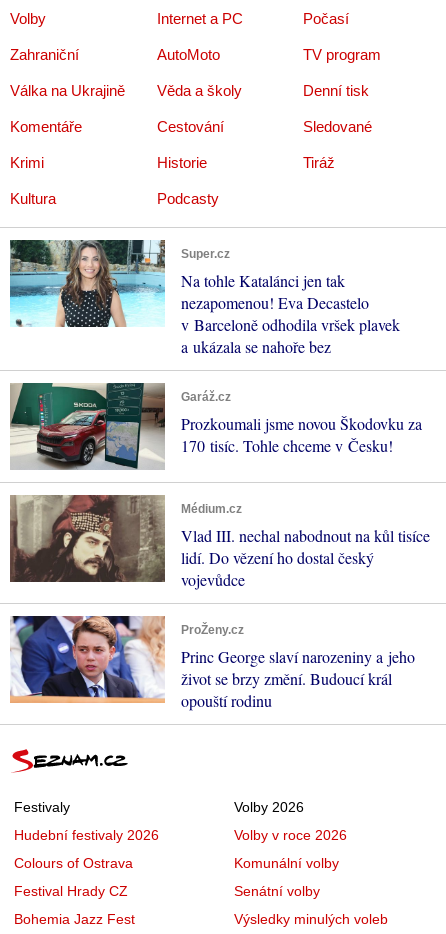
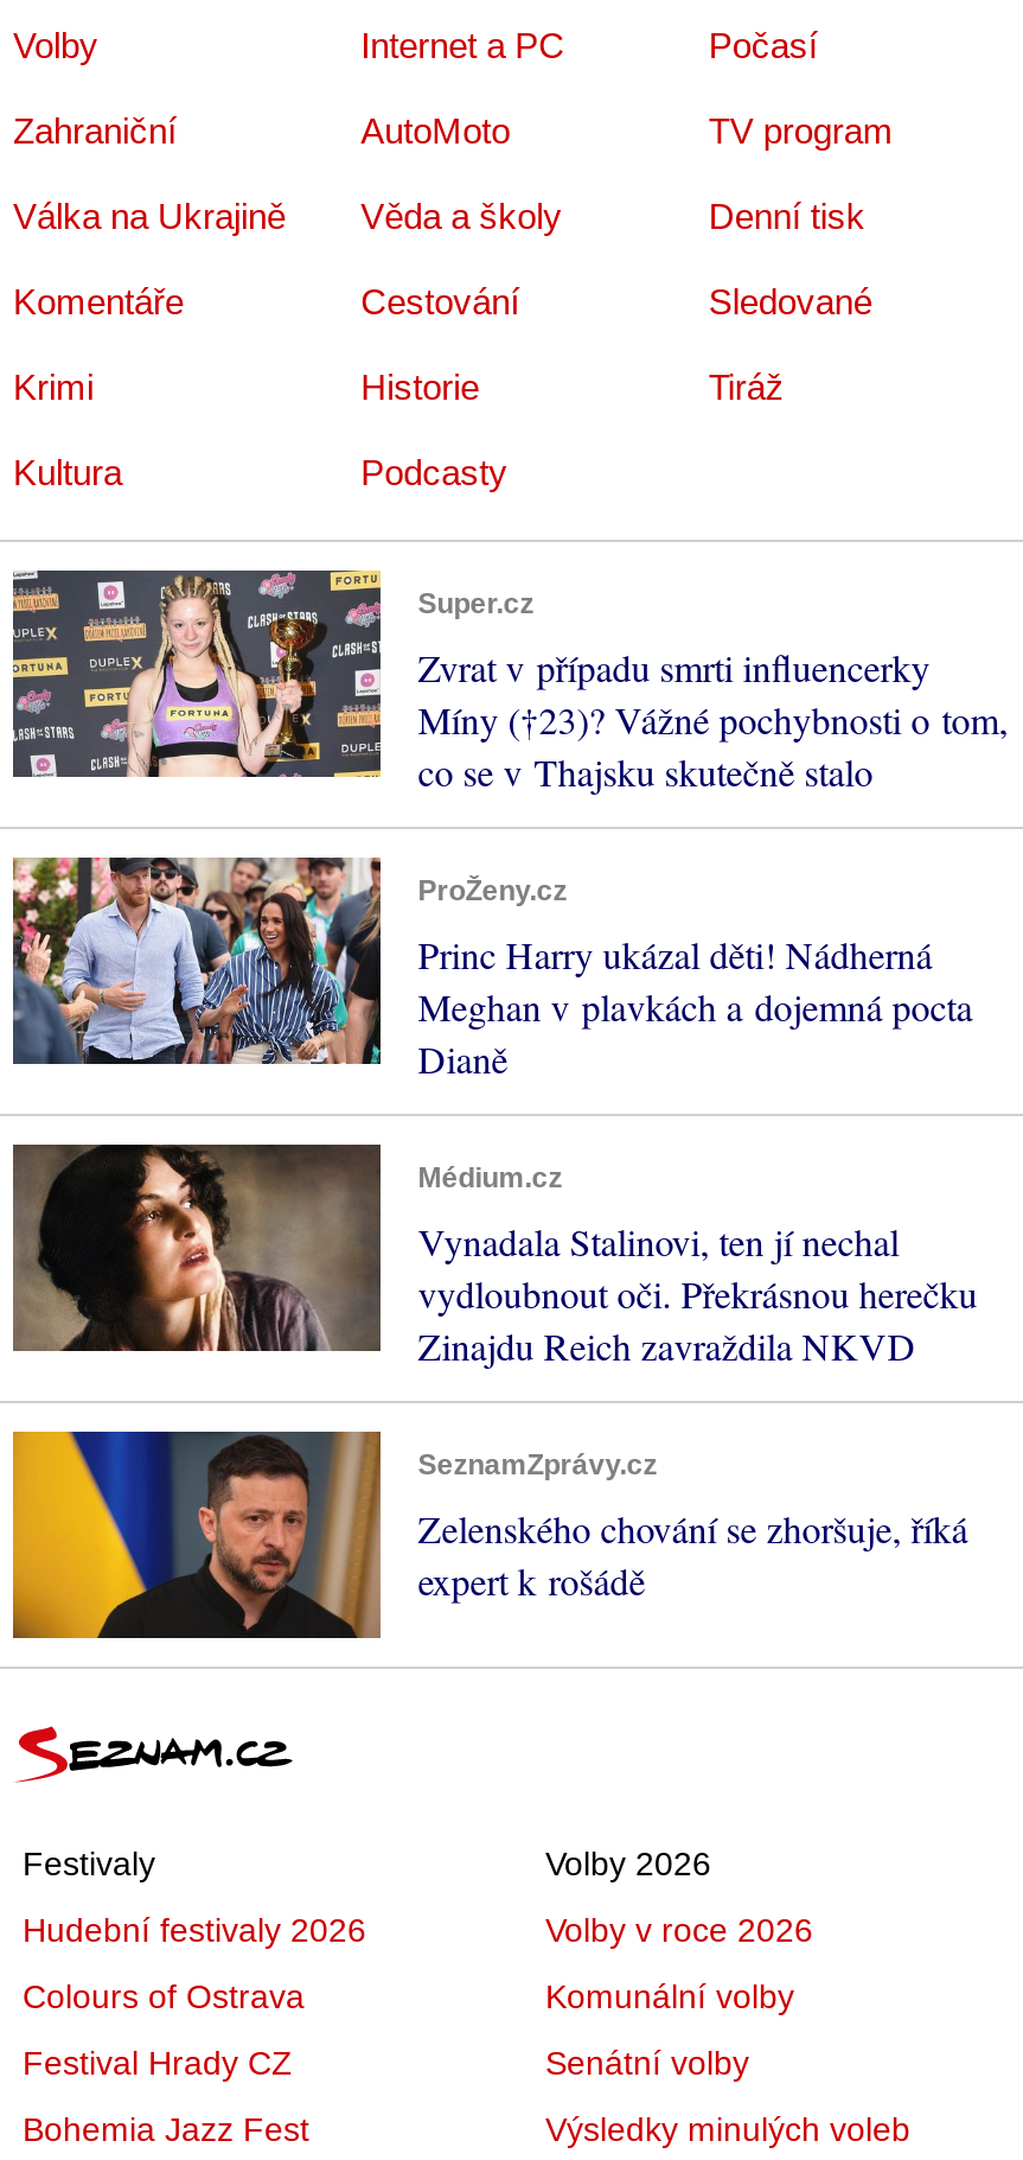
[9,239,400,356] [image] | Na tohle Katalánci jen tak | nezapomenou! Eva Decastelo | v Barceloně odhodila vršek plavek | a ukázala se nahoře bez -> [11,567,1008,796] [image] | Zvrat v případu smrti influencerky | Míny (†23)? Vážné pochybnosti o tom, | co se v Thajsku skutečně stalo
[10,373,422,470] [image] | Garáž.cz | Prozkoumali jsme novou Škodovku za | 170 tisíc. Tohle chceme v Česku! -> [11,854,973,1087] [image] | ProŽeny.cz | Princ Harry ukázal děti! Nádherná | Meghan v plavkách a dojemná pocta | Dianě
[10,494,430,589] [image] | Vlad III. nechal nabodnout na kůl tisíce | lidí. Do vězení ho dostal český | vojevůdce -> [13,1143,977,1370] [image] | Vynadala Stalinovi, ten jí nechal | vydloubnout oči. Překrásnou herečku | Zinajdu Reich zavraždila NKVD
[10,615,415,710] [image] | ProŽeny.cz | Princ George slaví narozeniny a jeho | život se brzy změní. Budoucí král | opouští rodinu -> [11,1428,968,1642] [image] | SeznamZprávy.cz | Zelenského chování se zhoršuje, říká | expert k rošádě

